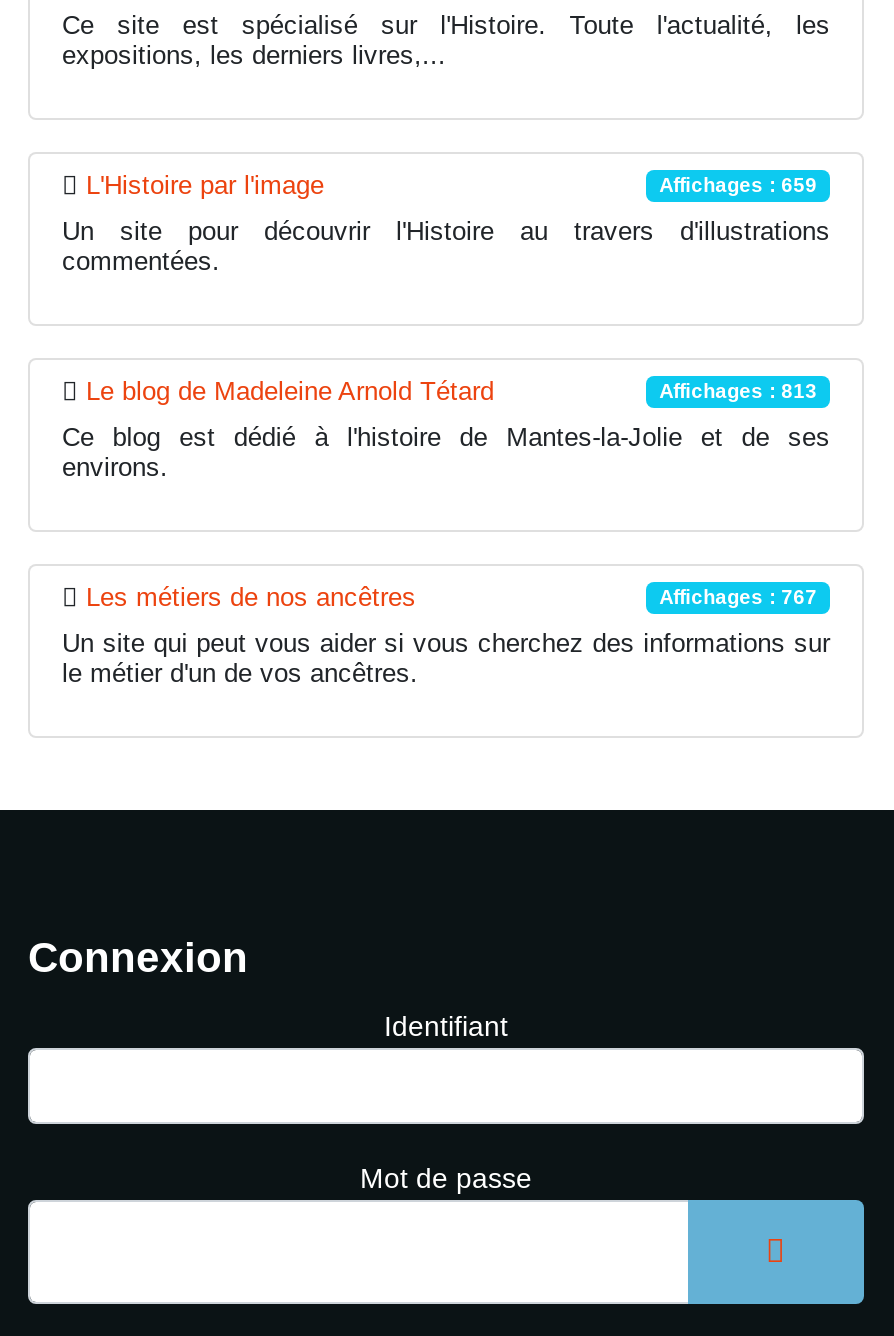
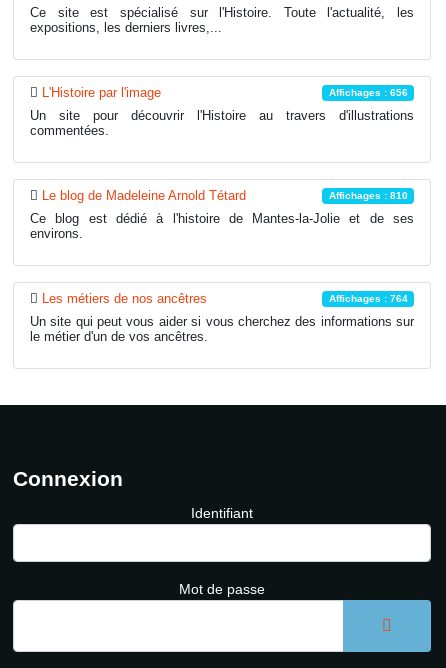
[659,175,817,197] Affichages : 659 -> [329,87,408,98] Affichages : 656
[659,381,817,403] Affichages : 813 -> [329,190,408,201] Affichages : 810
[659,587,817,609] Affichages : 767 -> [329,293,408,304] Affichages : 764

